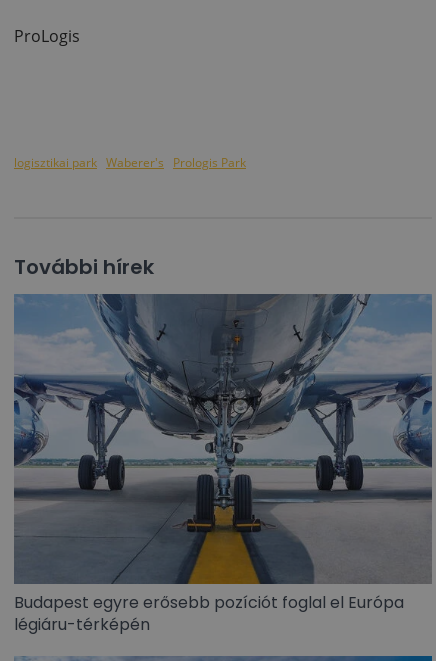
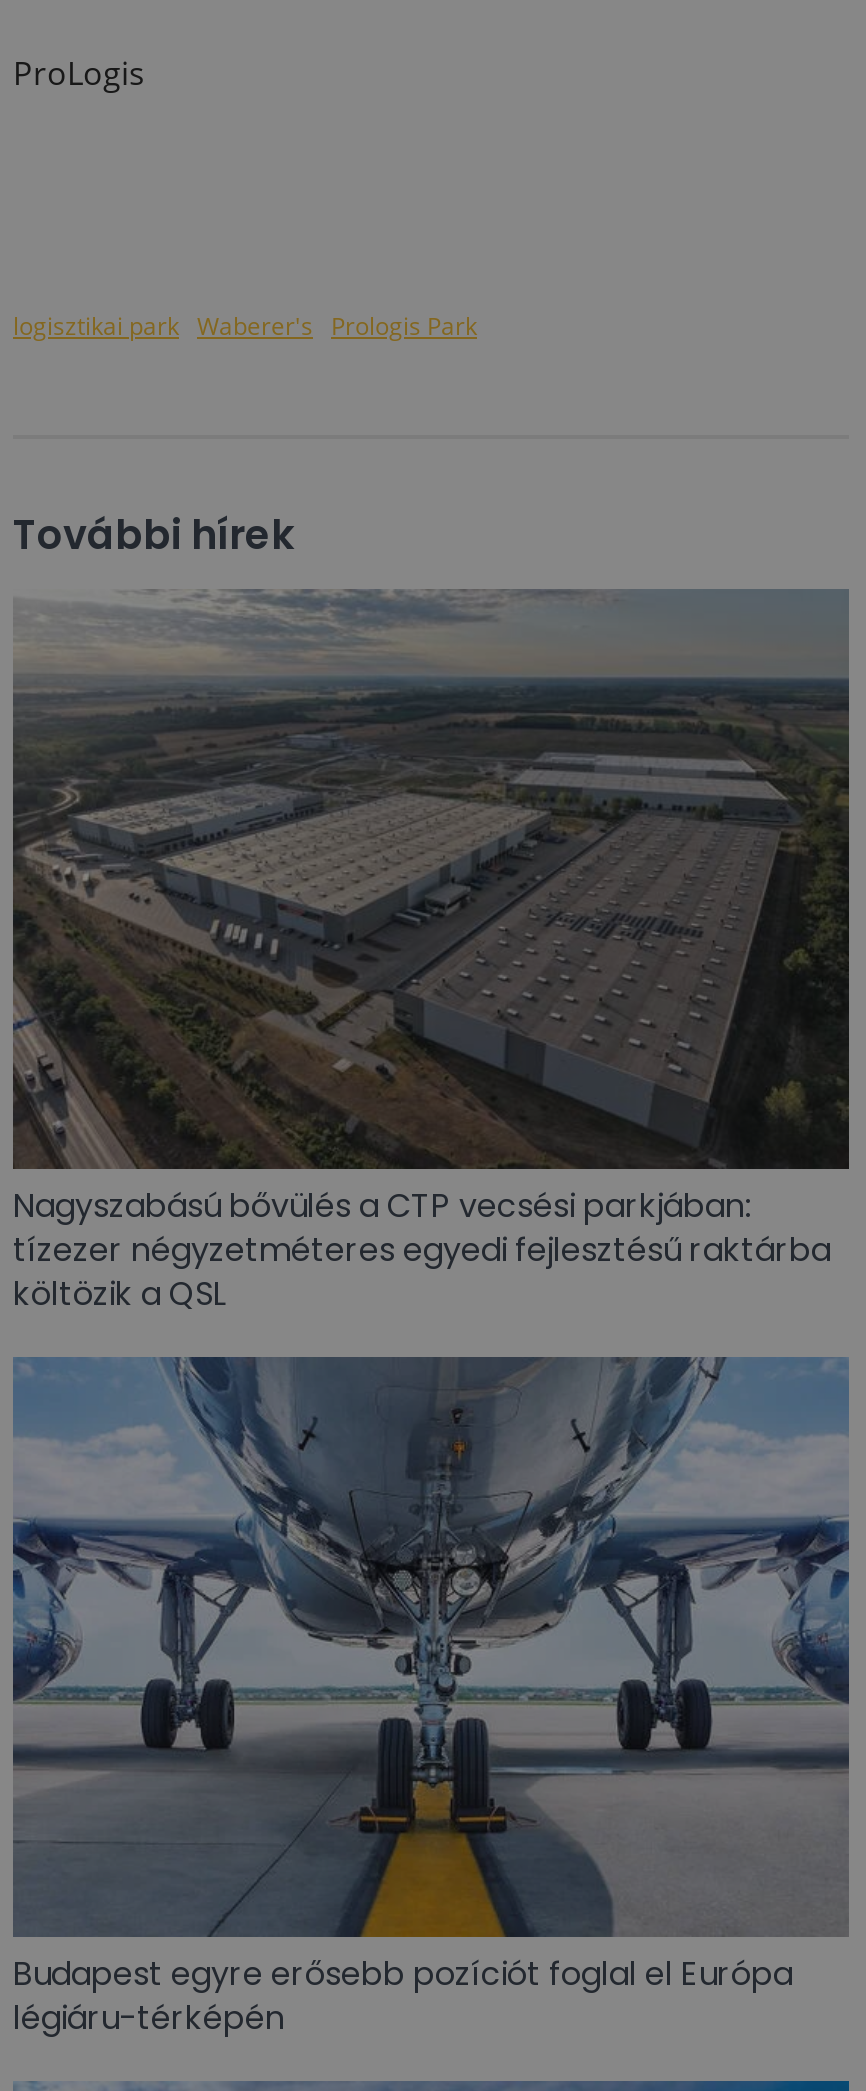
none -> [11,589,851,1316] [image] | Nagyszabású bővülés a CTP vecsési parkjában: | tízezer négyzetméteres egyedi fejlesztésű raktárba | költözik a QSL

